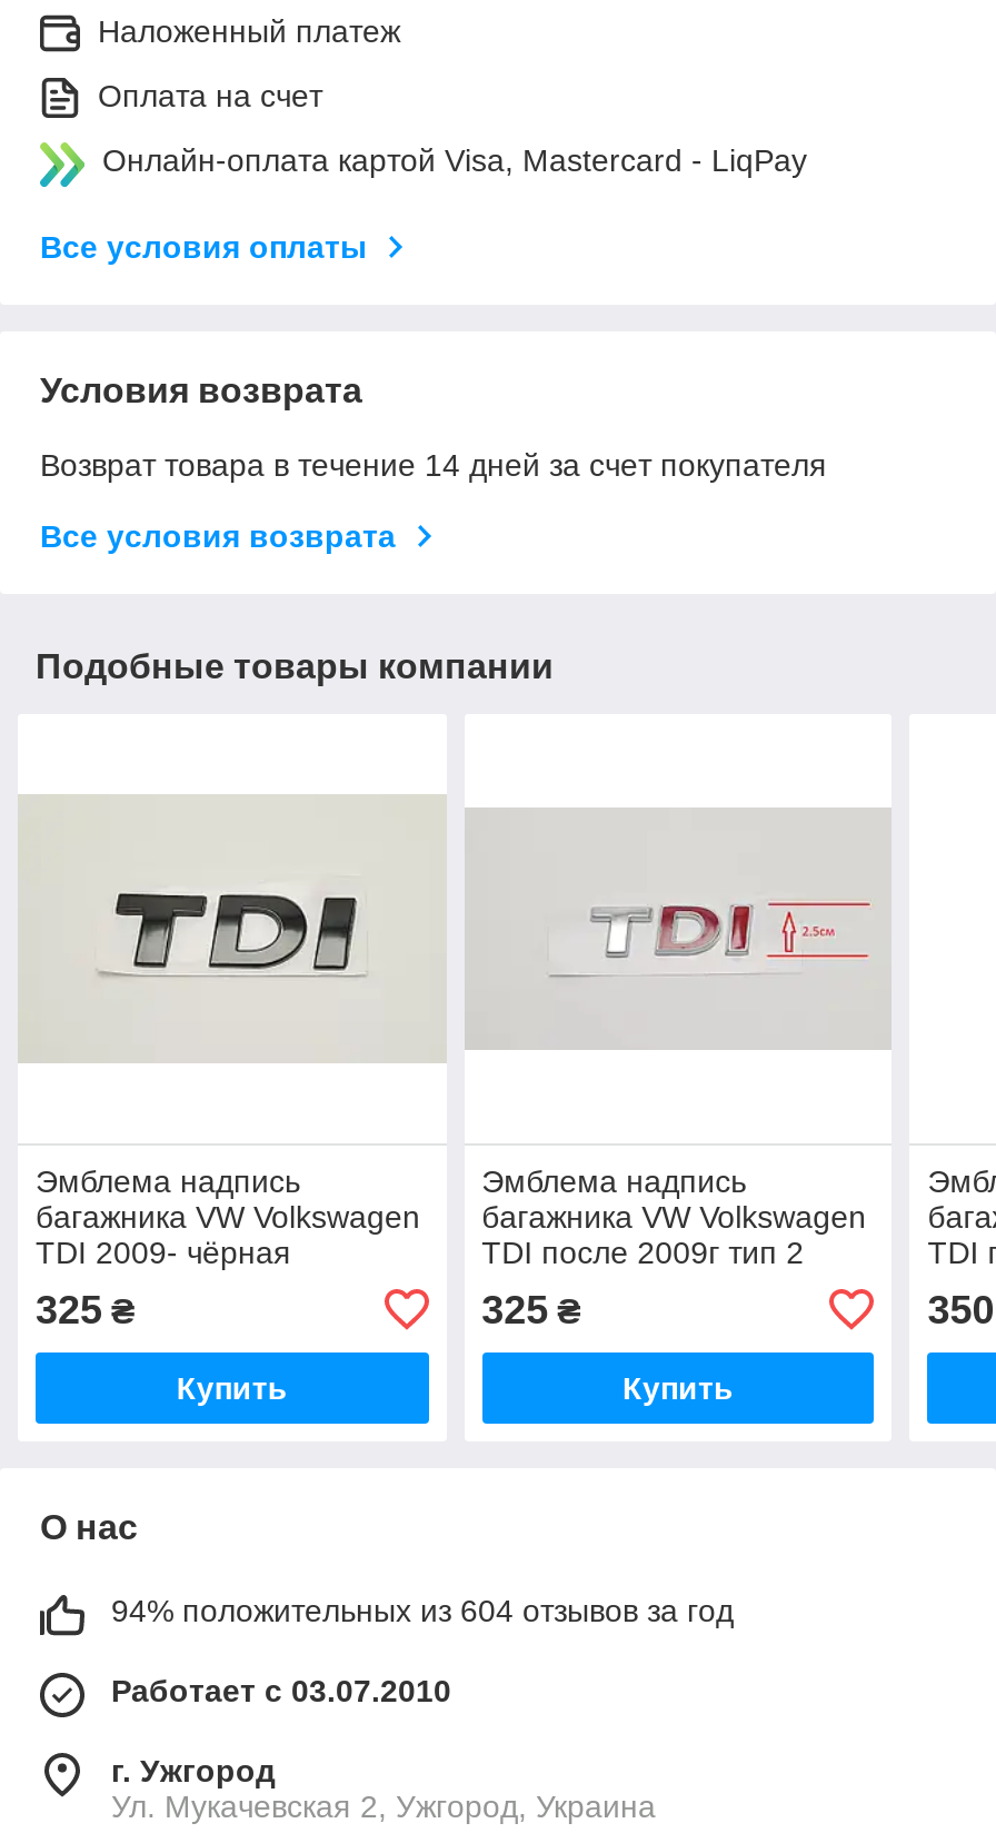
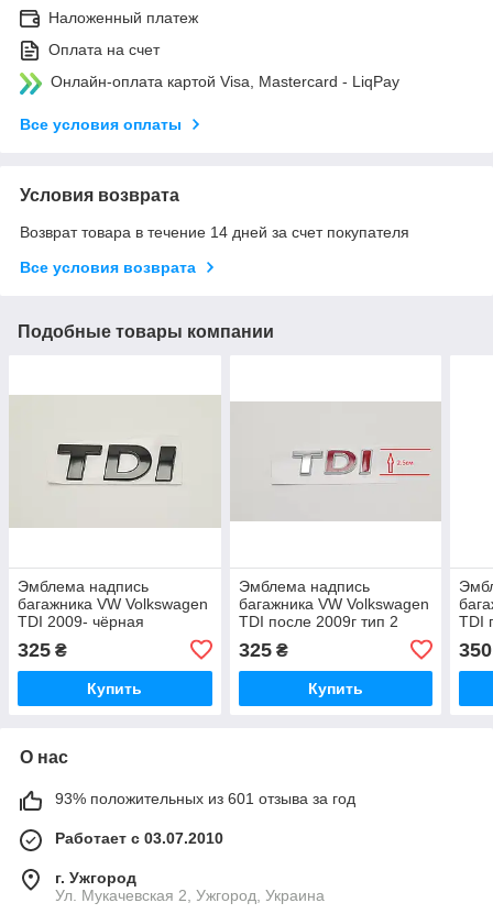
[111,1592,734,1628] 94% положительных из 604 отзывов за год -> [55,789,355,807] 93% положительных из 601 отзыва за год

